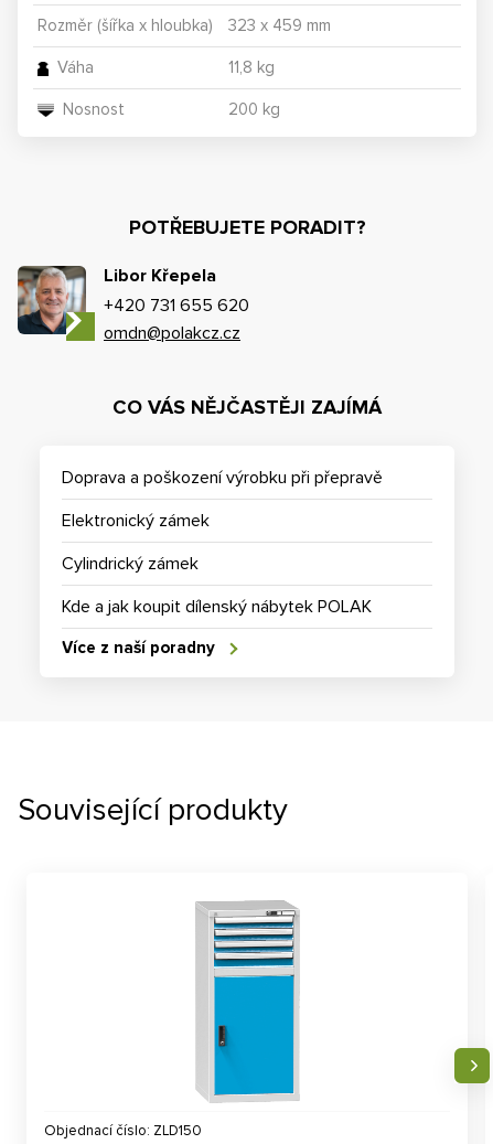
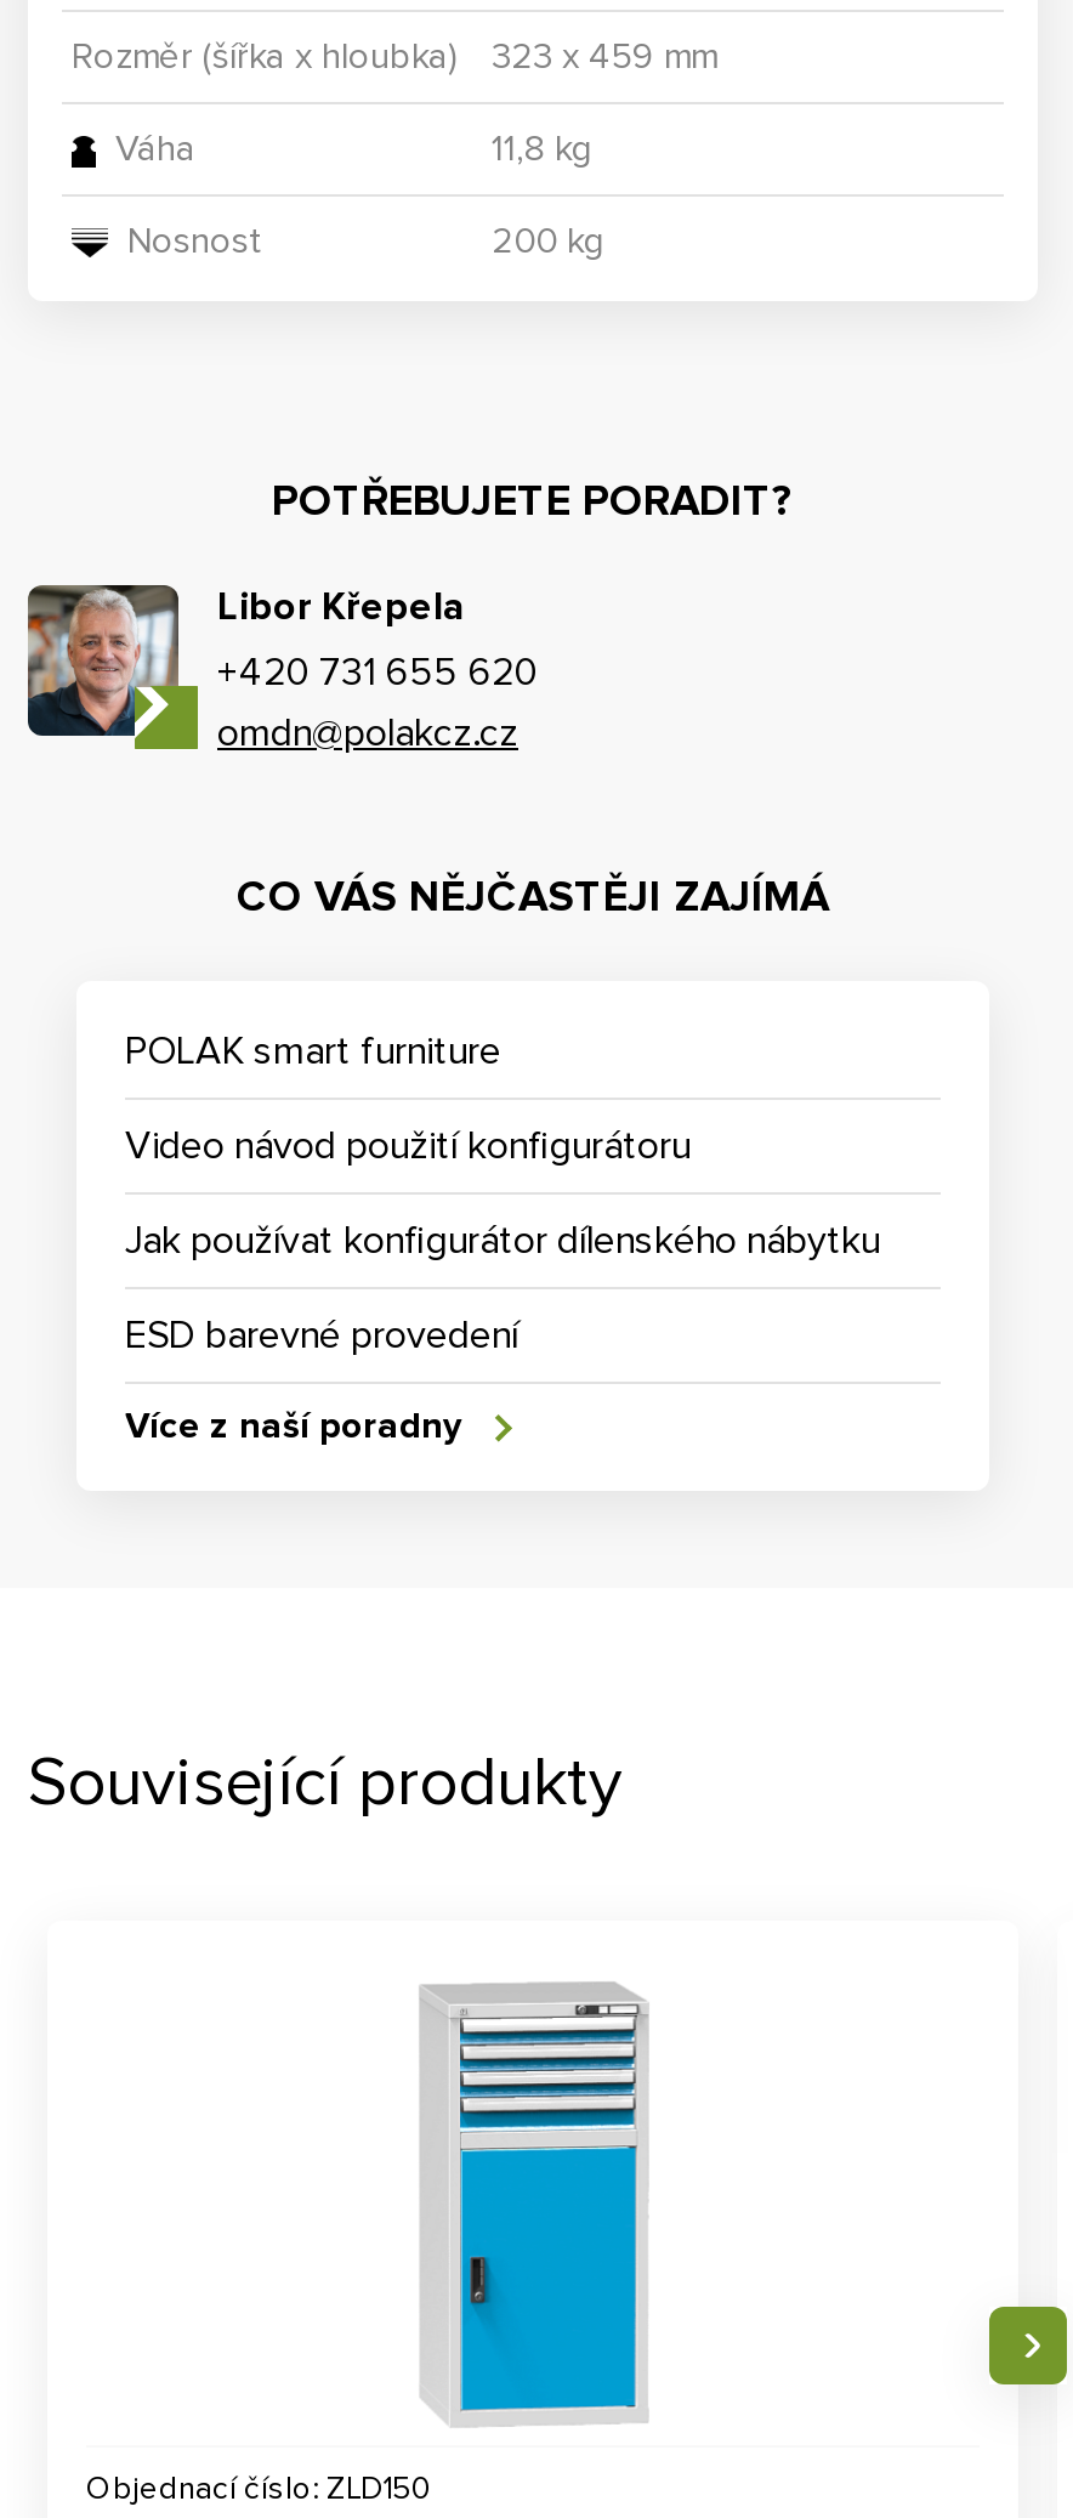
[62,467,383,489] Doprava a poškození výrobku při přepravě -> [125,1027,501,1076] POLAK smart furniture
[62,510,210,532] Elektronický zámek -> [125,1122,691,1170] Video návod použití konfigurátoru
[62,553,199,575] Cylindrický zámek -> [125,1217,880,1265] Jak používat konfigurátor dílenského nábytku
[62,596,372,618] Kde a jak koupit dílenský nábytek POLAK -> [125,1311,518,1360] ESD barevné provedení

